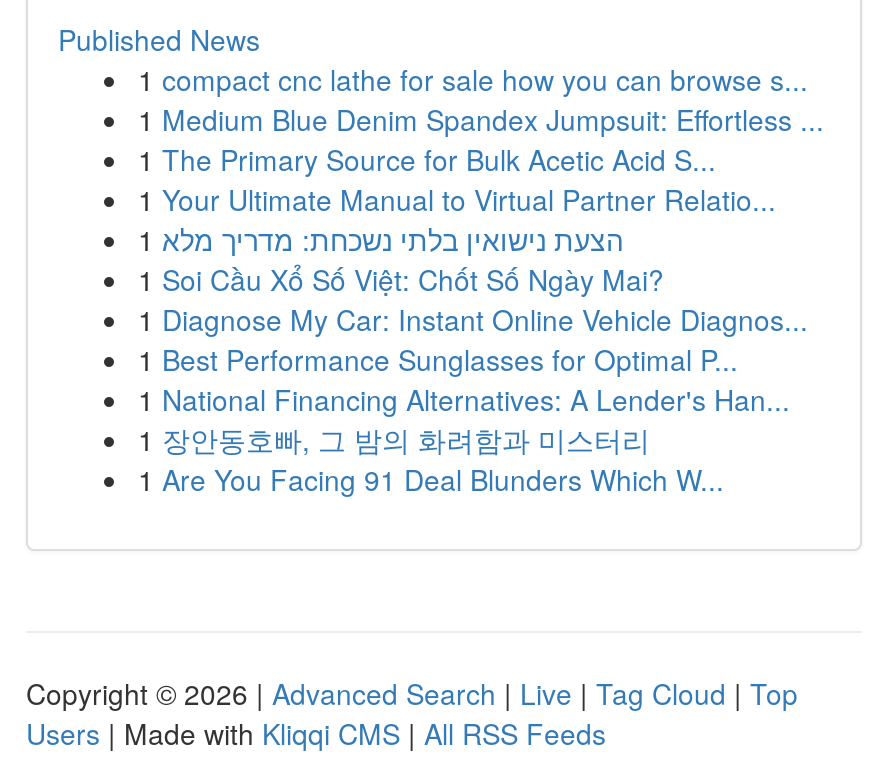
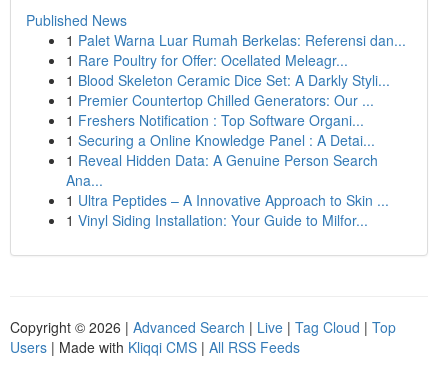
[138,59,824,499] 1 compact cnc lathe for sale how you can browse s... | 1 Medium Blue Denim Spandex Jumpsuit: Effortless ... | 1 The Primary Source for Bulk Acetic Acid S... | 1 Your Ultimate Manual to Virtual Partner Relatio... | 1 הצעת נישואין בלתי נשכחת: מדריך מלא | 1 Soi Cầu Xổ Số Việt: Chốt Số Ngày Mai? | 1 Diagnose My Car: Instant Online Vehicle Diagnos... | 1 Best Performance Sunglasses for Optimal P... | 1 National Financing Alternatives: A Lender's Han... | 1 장안동호빠, 그 밤의 화려함과 미스터리 | 1 Are You Facing 91 Deal Blunders Which W... -> [66,30,406,230] 1 Palet Warna Luar Rumah Berkelas: Referensi dan... | 1 Rare Poultry for Offer: Ocellated Meleagr... | 1 Blood Skeleton Ceramic Dice Set: A Darkly Styli... | 1 Premier Countertop Chilled Generators: Our ... | 1 Freshers Notification : Top Software Organi... | 1 Securing a Online Knowledge Panel : A Detai... | 1 Reveal Hidden Data: A Genuine Person Search | Ana... | 1 Ultra Peptides – A Innovative Approach to Skin ... | 1 Vinyl Siding Installation: Your Guide to Milfor...

